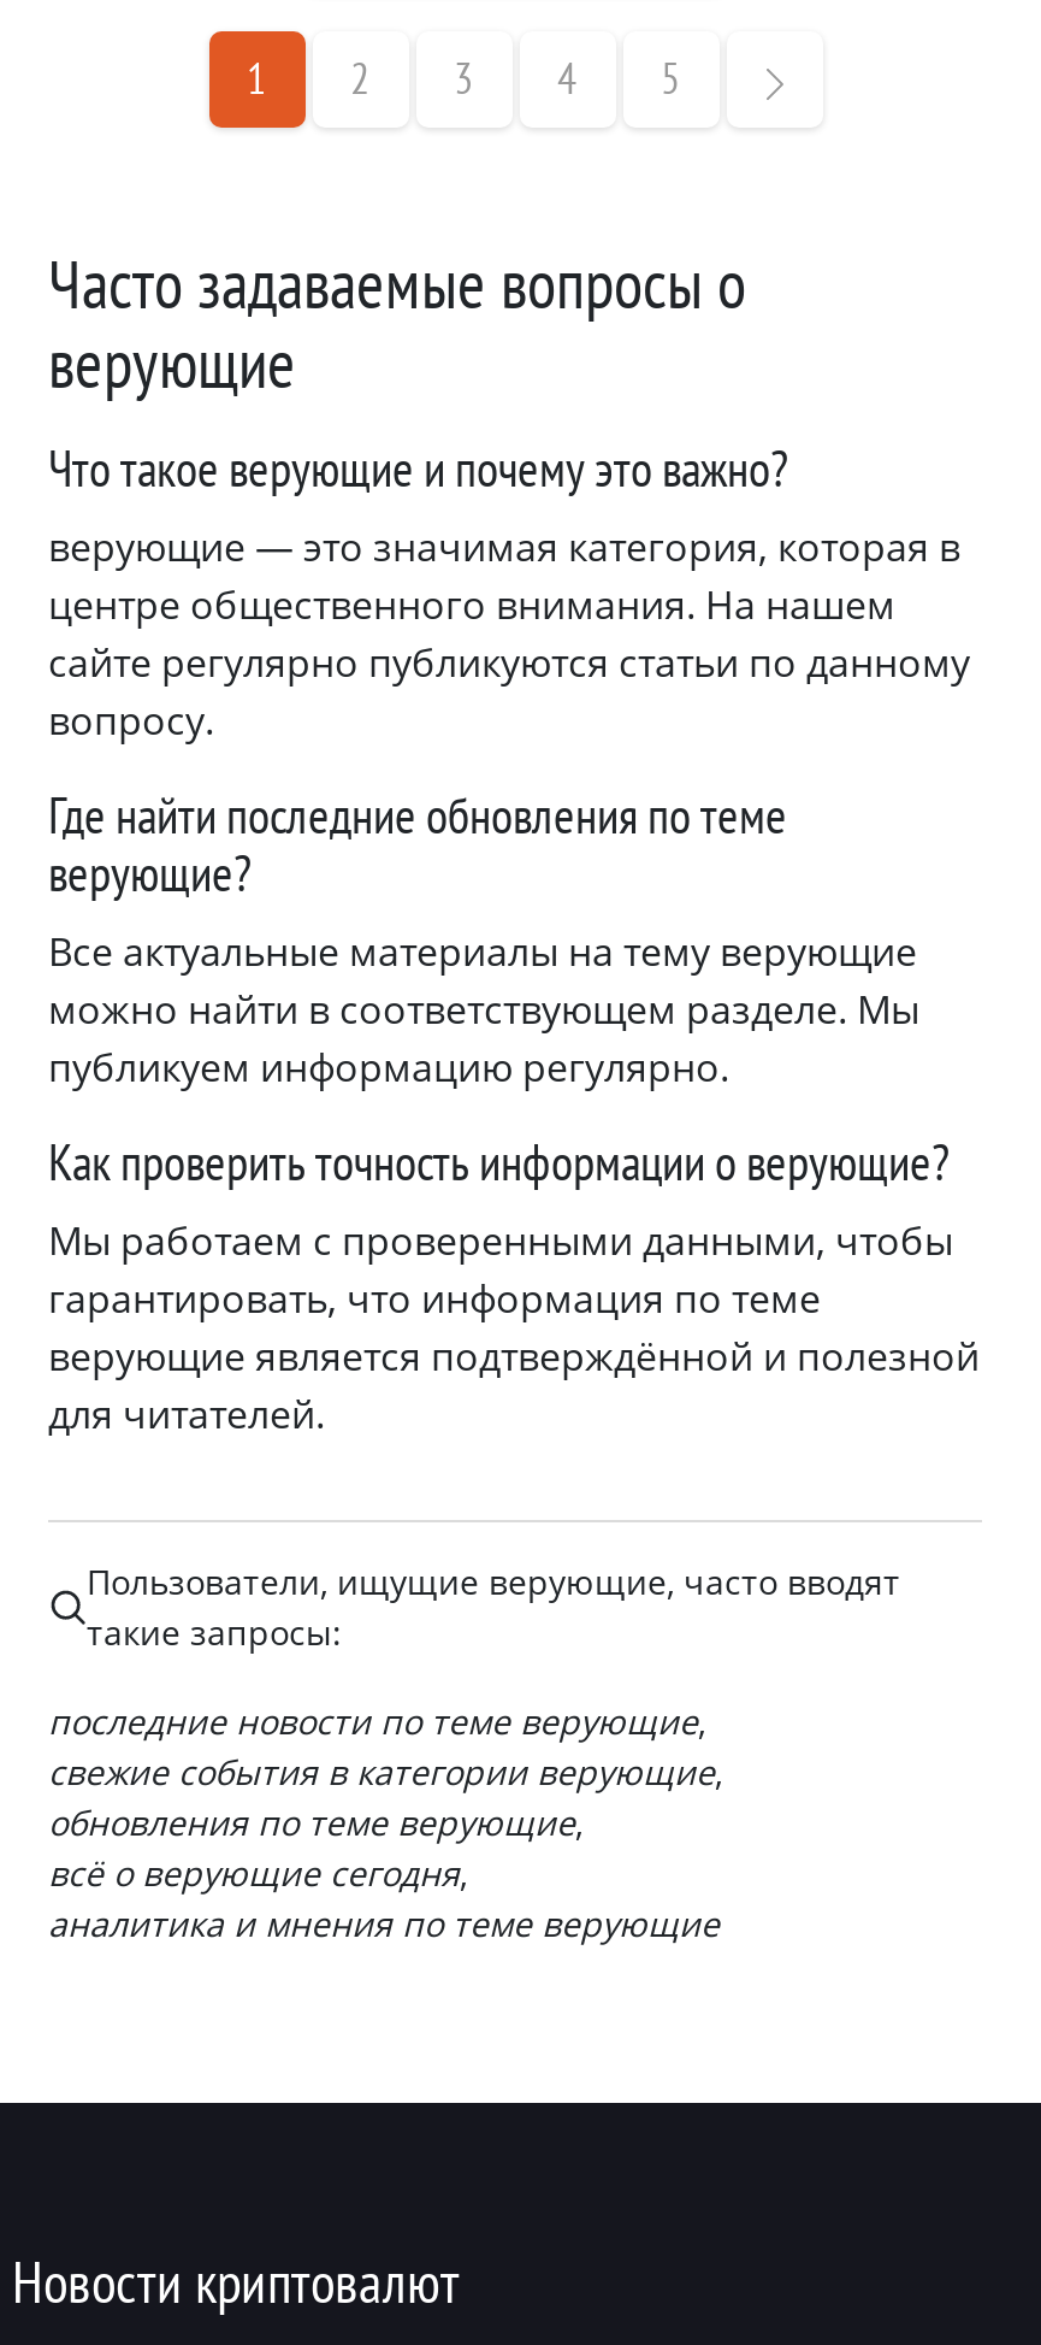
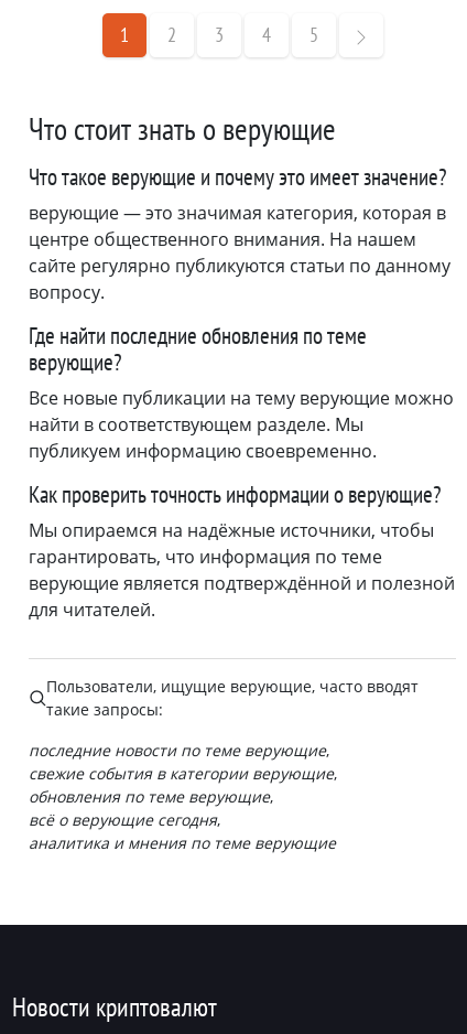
[48,238,789,501] Часто задаваемые вопросы о | верующие | Что такое верующие и почему это важно? -> [29,108,447,192] Что стоит знать о верующие | Что такое верующие и почему это имеет значение?
[48,925,919,1094] Все актуальные материалы на тему верующие | можно найти в соответствующем разделе. Мы | публикуем информацию регулярно. -> [29,386,454,463] Все новые публикации на тему верующие можно | найти в соответствующем разделе. Мы | публикуем информацию своевременно.
[48,1214,953,1267] Мы работаем с проверенными данными, чтобы -> [29,518,434,542] Мы опираемся на надёжные источники, чтобы

